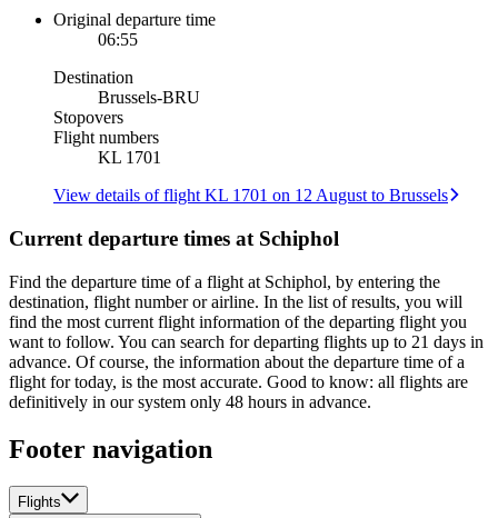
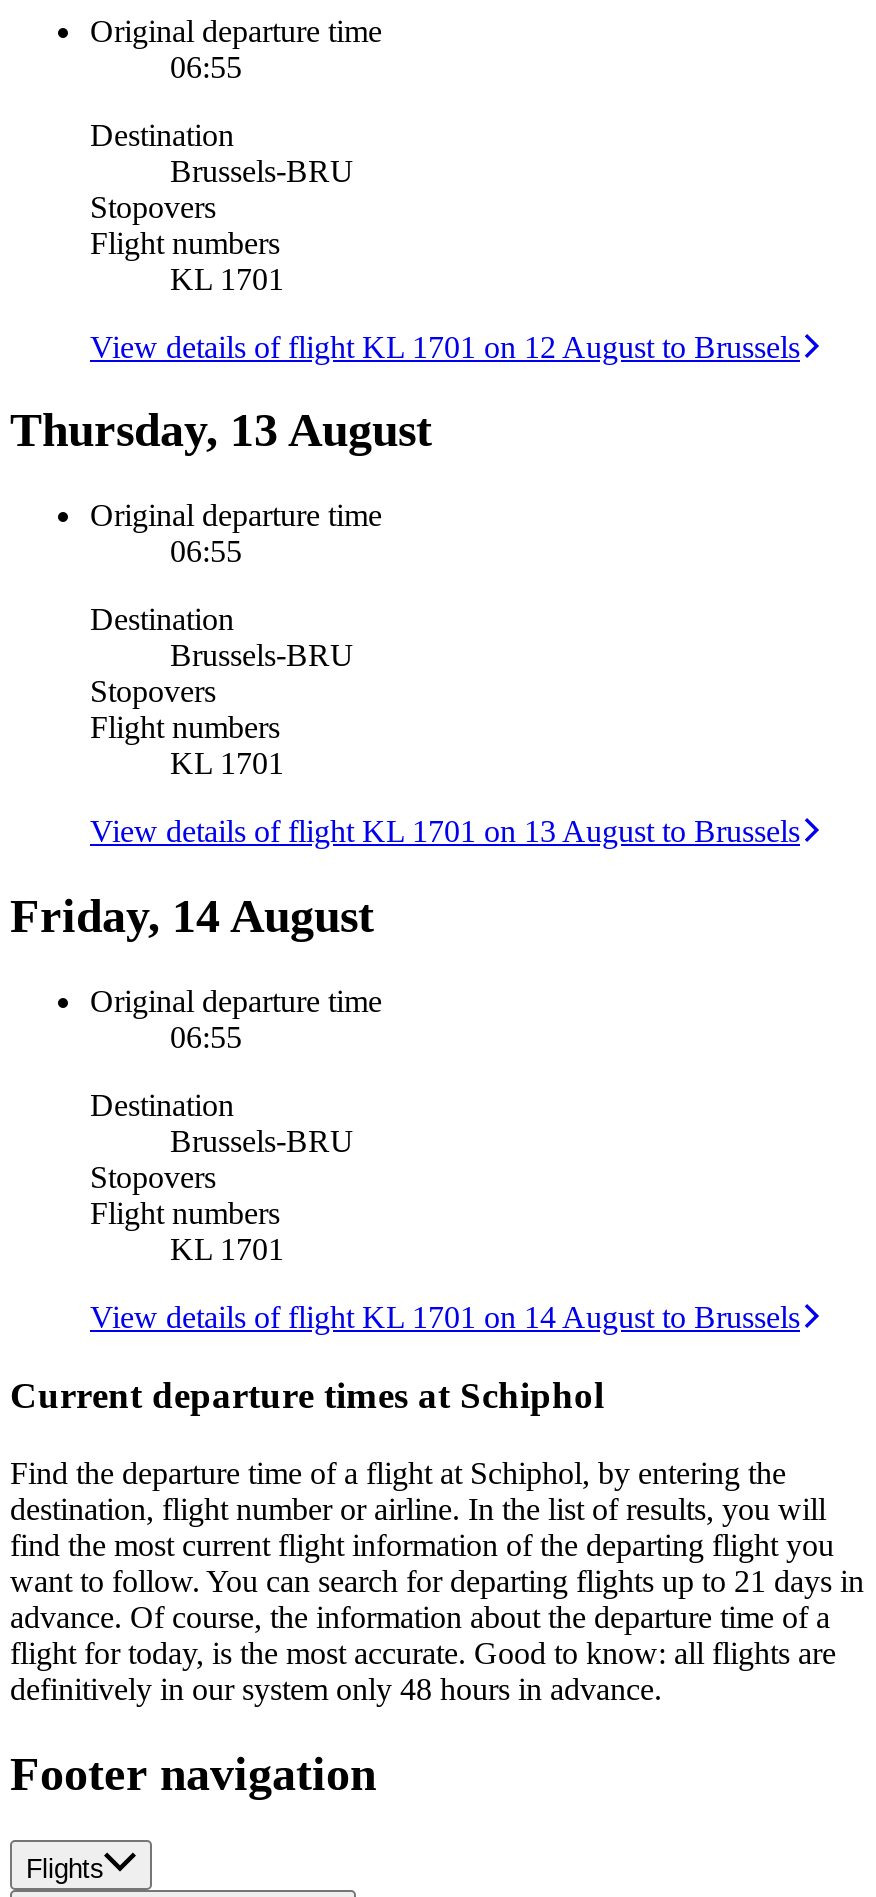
none -> [10,405,800,1335] Thursday, 13 August | Original departure time | 06:55 | Destination | Brussels-BRU | Stopovers | Flight numbers | KL 1701 | View details of flight KL 1701 on 13 August to Brussels | Friday, 14 August | Original departure time | 06:55 | Destination | Brussels-BRU | Stopovers | Flight numbers | KL 1701 | View details of flight KL 1701 on 14 August to Brussels

